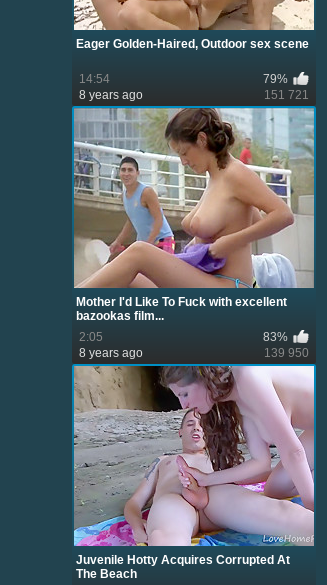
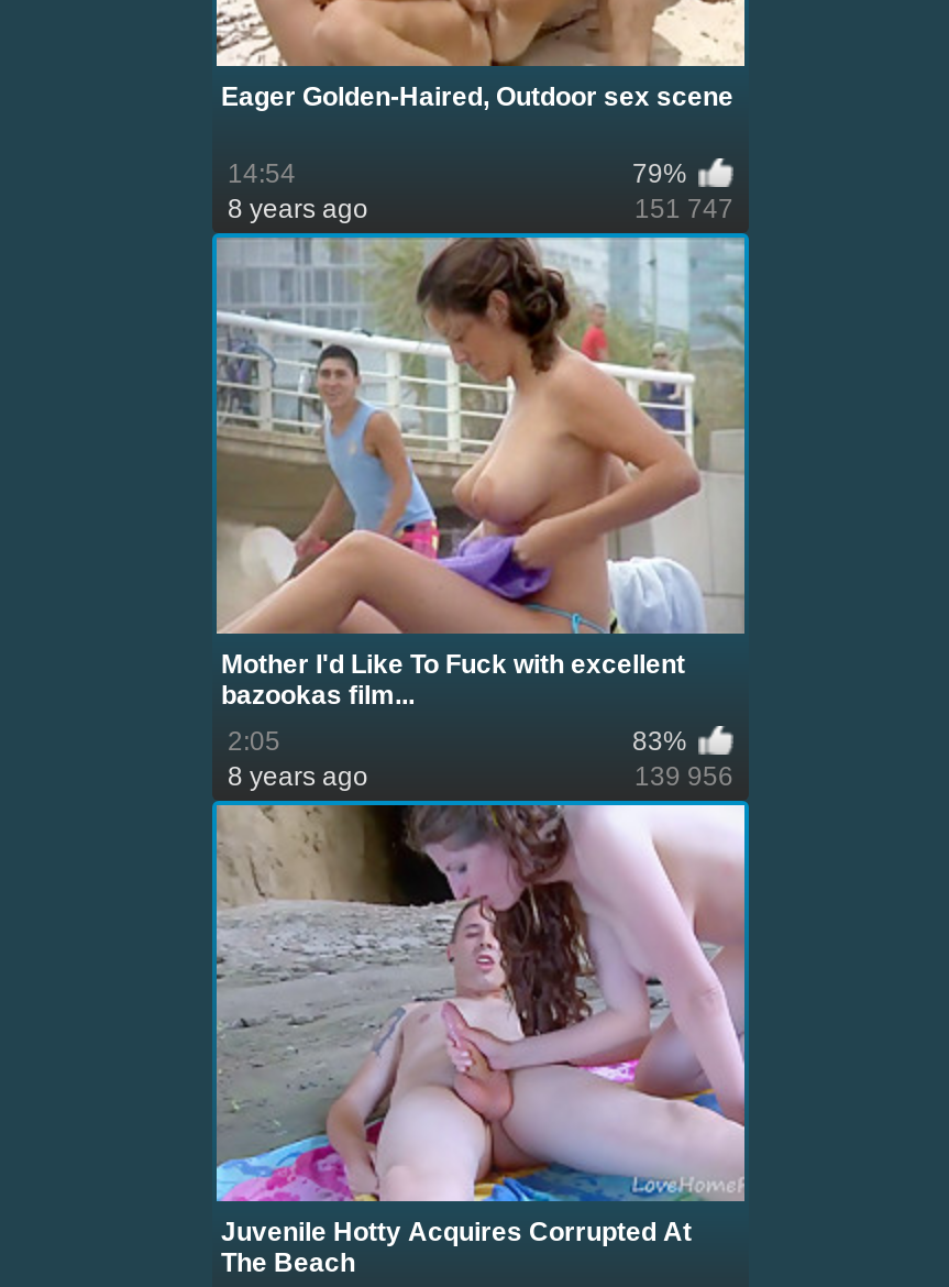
[264,88,309,102] 151 721 -> [634,193,733,224] 151 747
[264,346,309,360] 139 950 -> [634,761,733,792] 139 956

